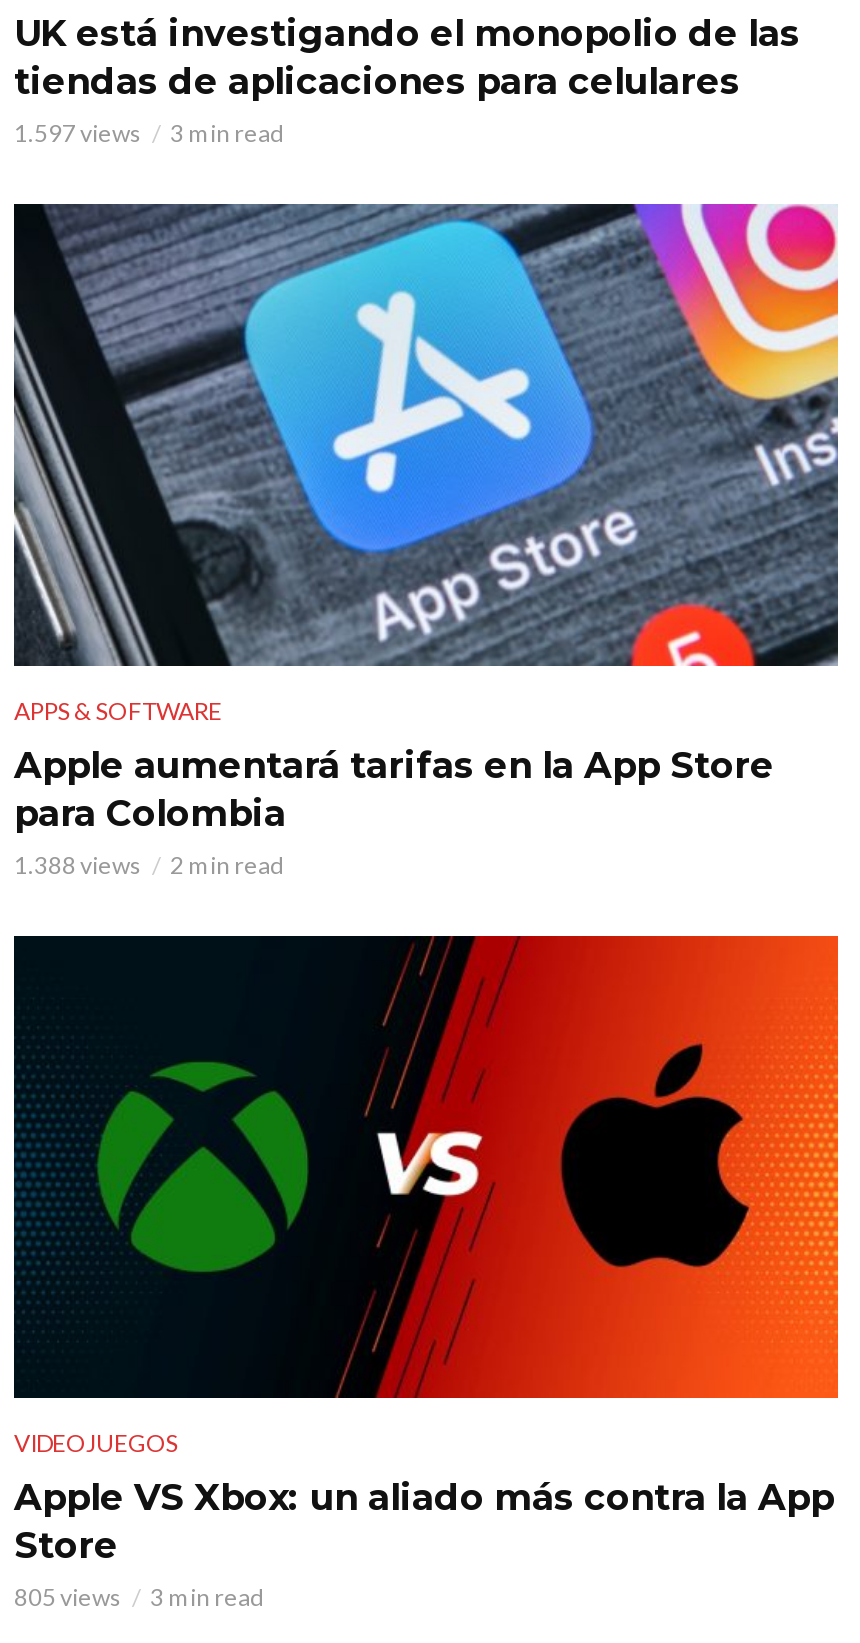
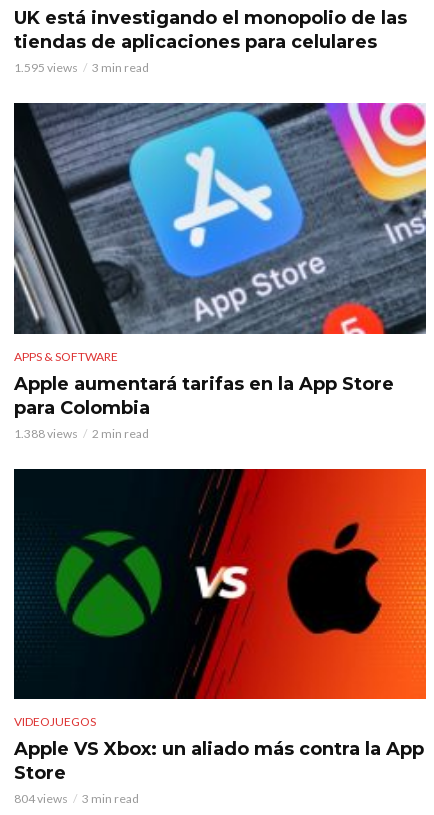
[14,118,284,148] 1.597 views 3 min read -> [14,60,149,75] 1.595 views 3 min read
[14,1581,264,1611] 805 views 3 min read -> [14,791,139,806] 804 views 3 min read

